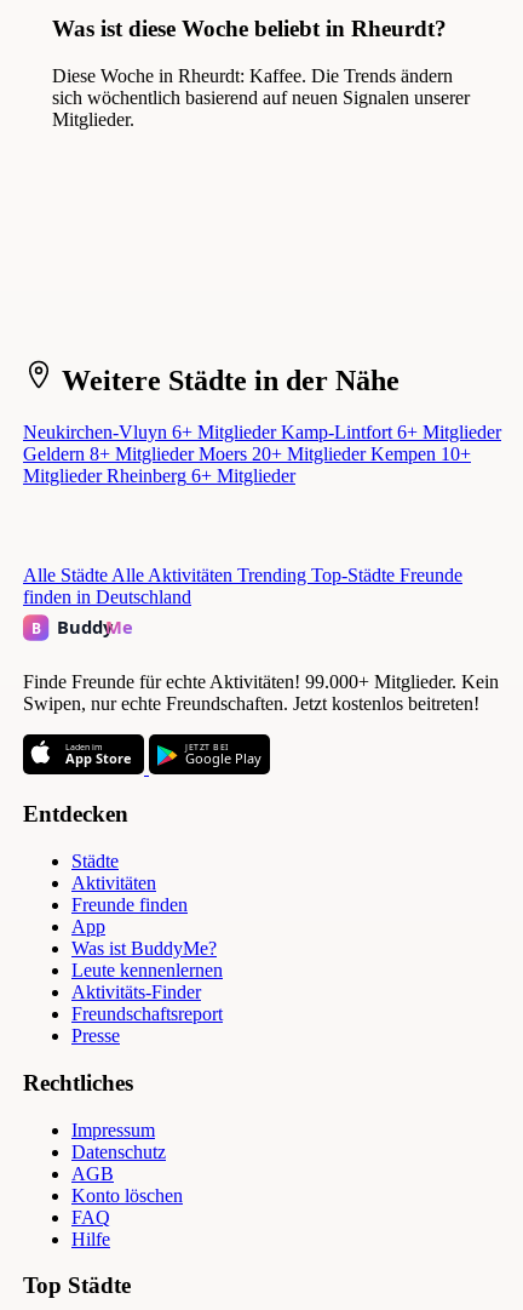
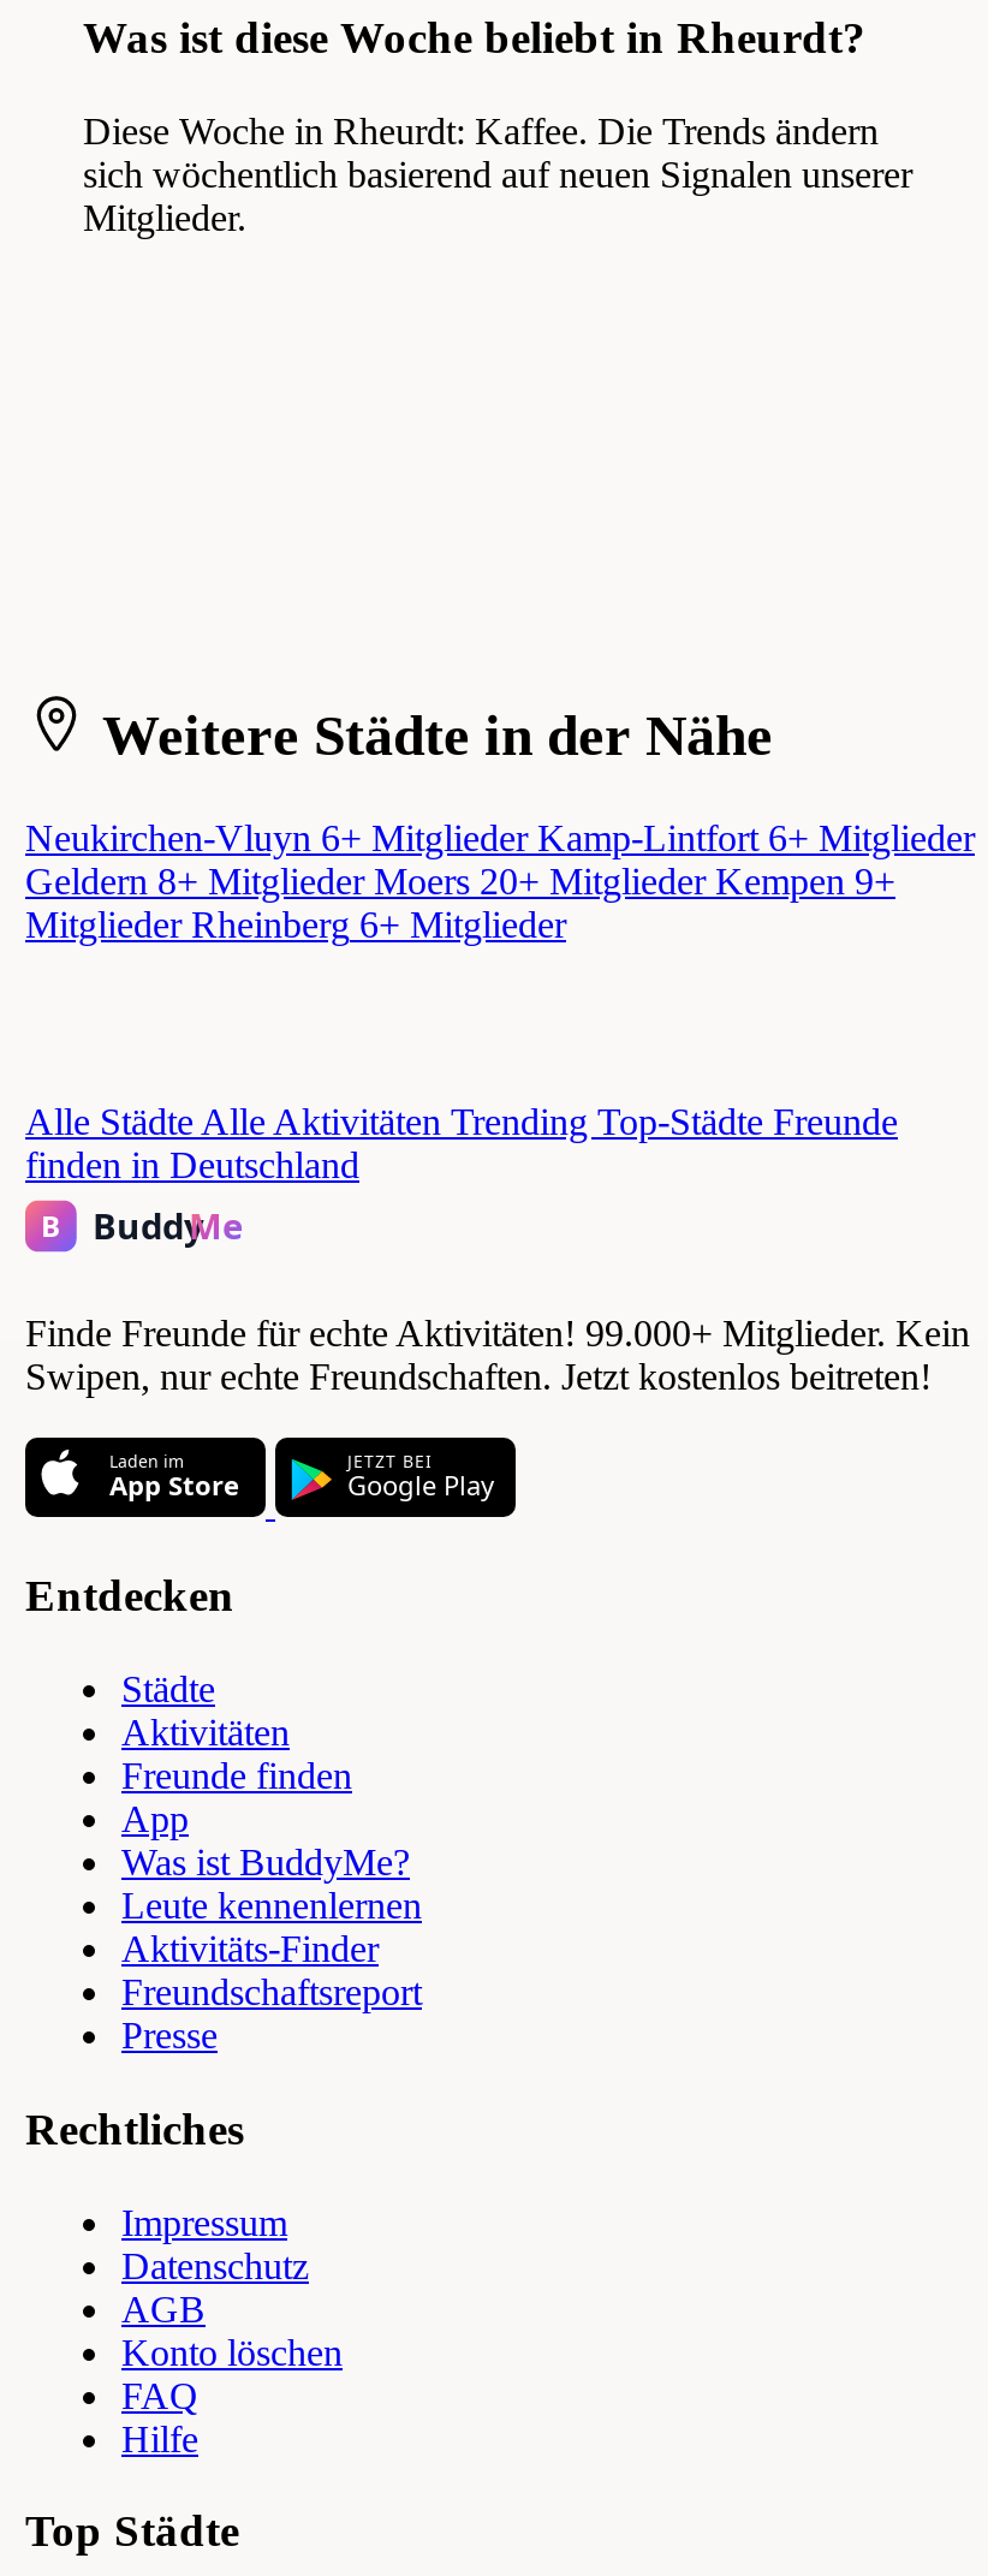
[23,443,471,464] Geldern 8+ Mitglieder Moers 20+ Mitglieder Kempen 10+ -> [25,860,895,901] Geldern 8+ Mitglieder Moers 20+ Mitglieder Kempen 9+

